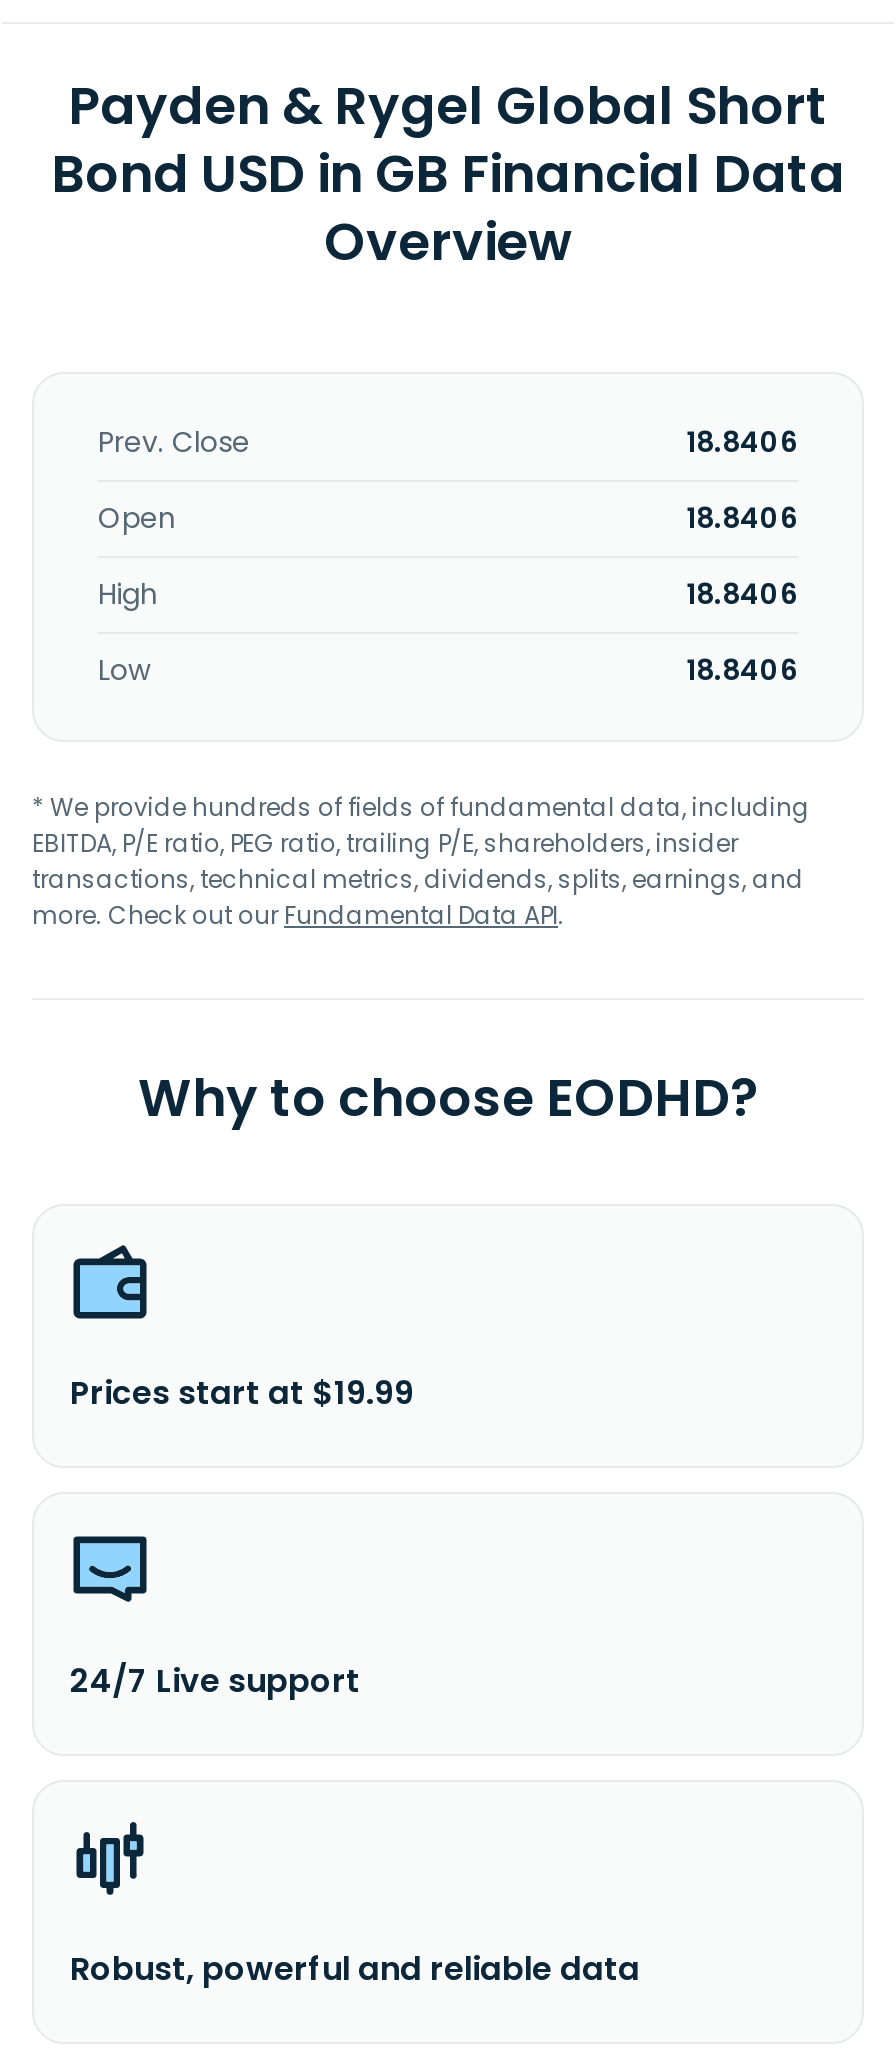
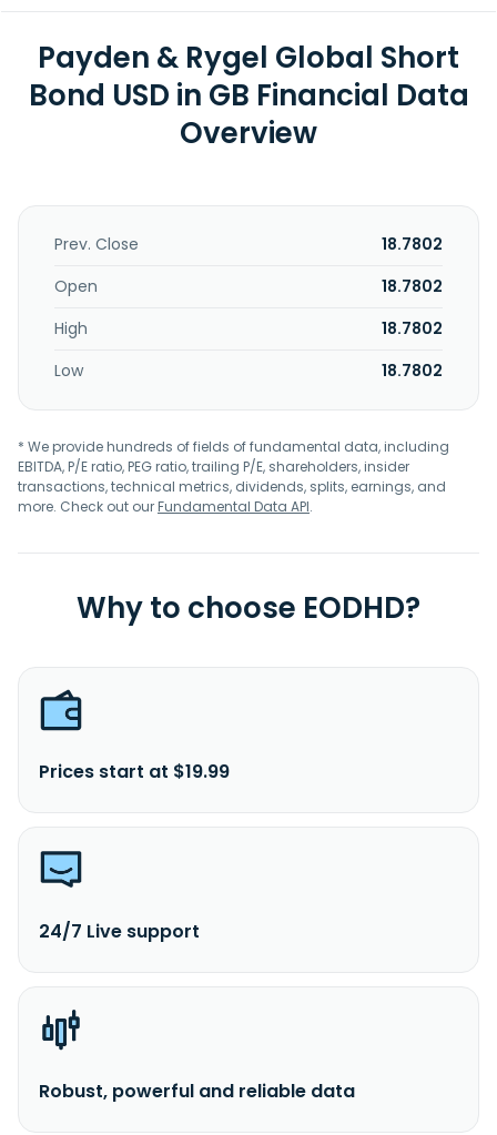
[686,422,798,462] 18.8406 -> [382,233,443,255] 18.7802
[686,498,798,538] 18.8406 -> [382,275,443,297] 18.7802
[686,574,798,614] 18.8406 -> [382,317,443,340] 18.7802
[686,650,798,690] 18.8406 -> [382,359,443,382] 18.7802

